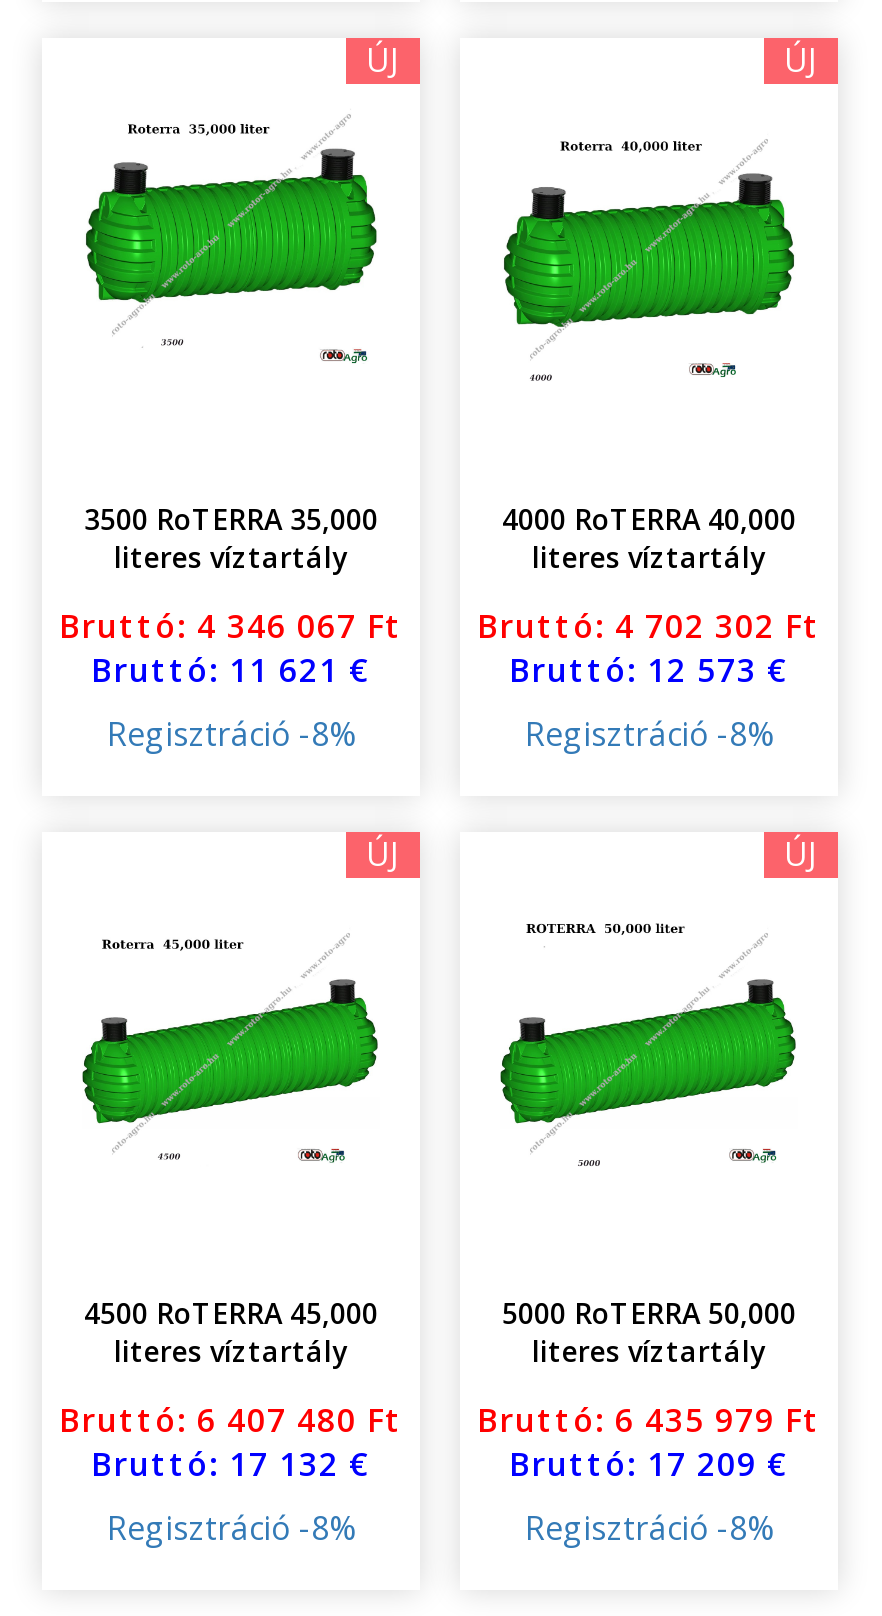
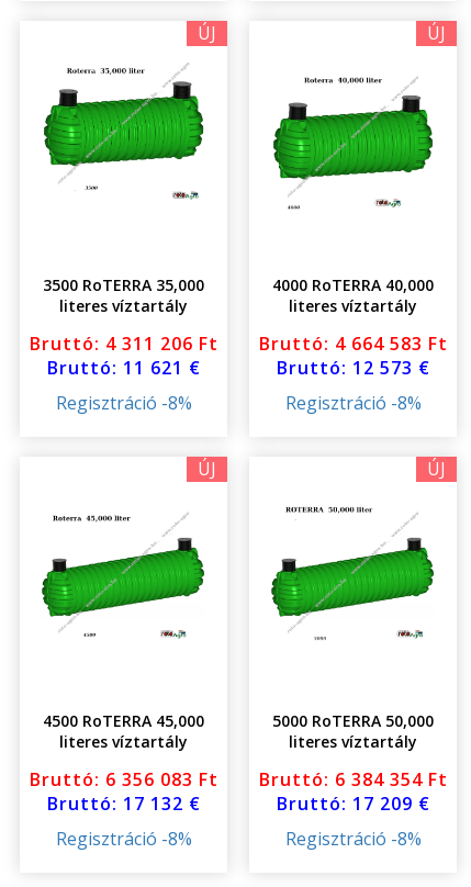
[59,605,403,649] Bruttó: 4 346 067 Ft -> [29,332,218,356] Bruttó: 4 311 206 Ft
[477,605,821,649] Bruttó: 4 702 302 Ft -> [259,332,447,356] Bruttó: 4 664 583 Ft
[59,1399,403,1443] Bruttó: 6 407 480 Ft -> [29,768,218,792] Bruttó: 6 356 083 Ft
[477,1399,821,1443] Bruttó: 6 435 979 Ft -> [259,768,447,792] Bruttó: 6 384 354 Ft

